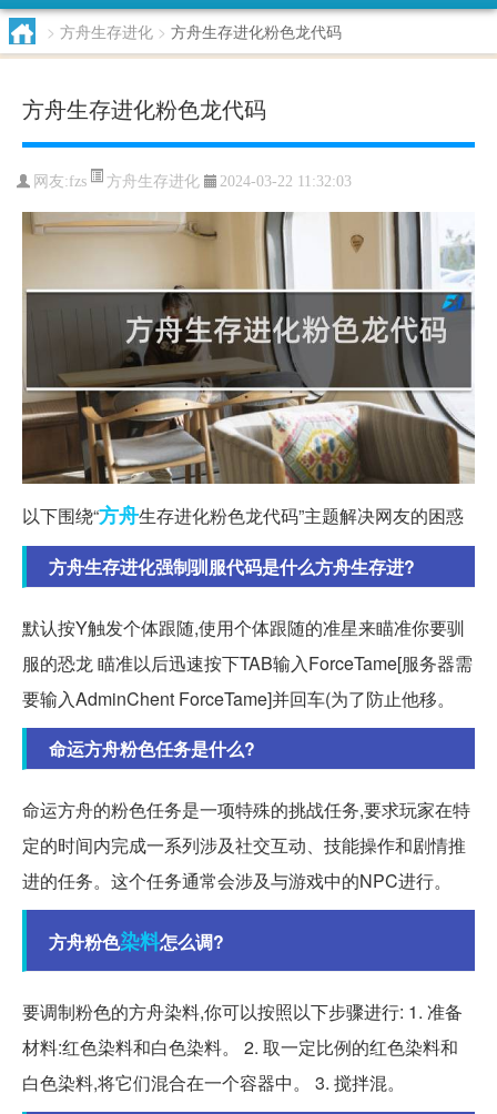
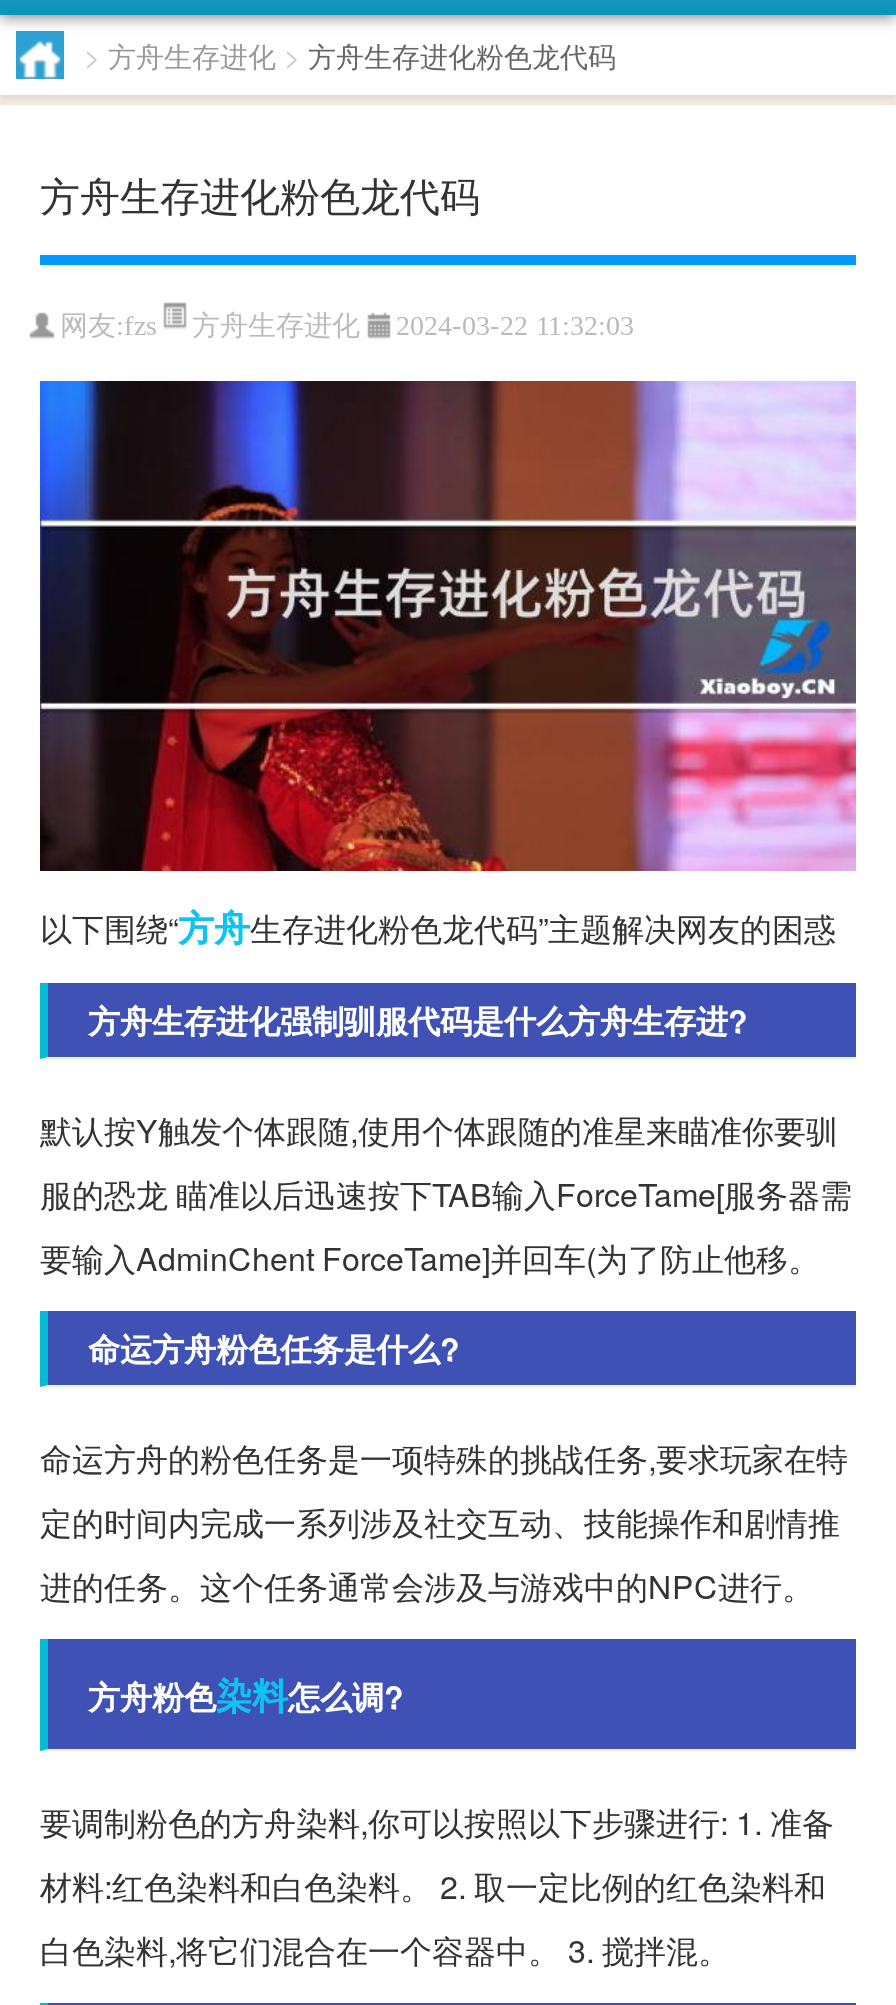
[21,211,476,485] [image] -> [38,379,858,873] [image]

